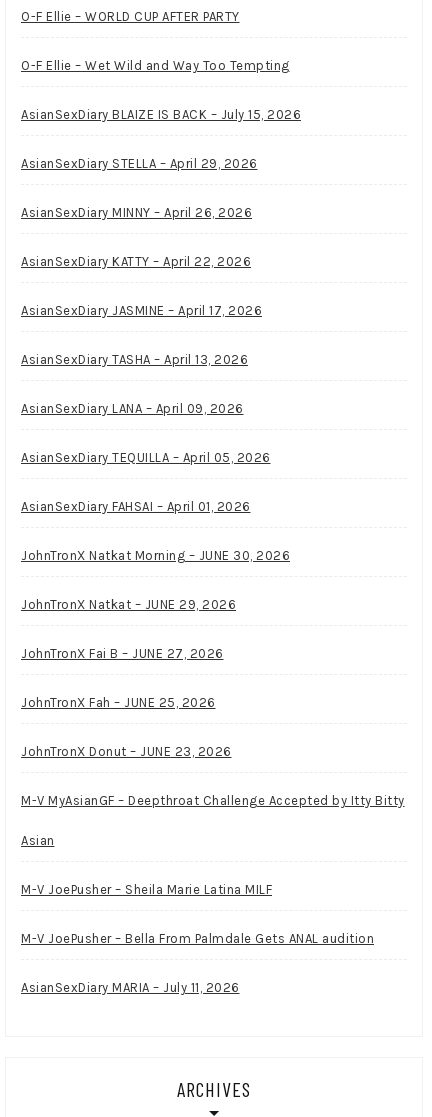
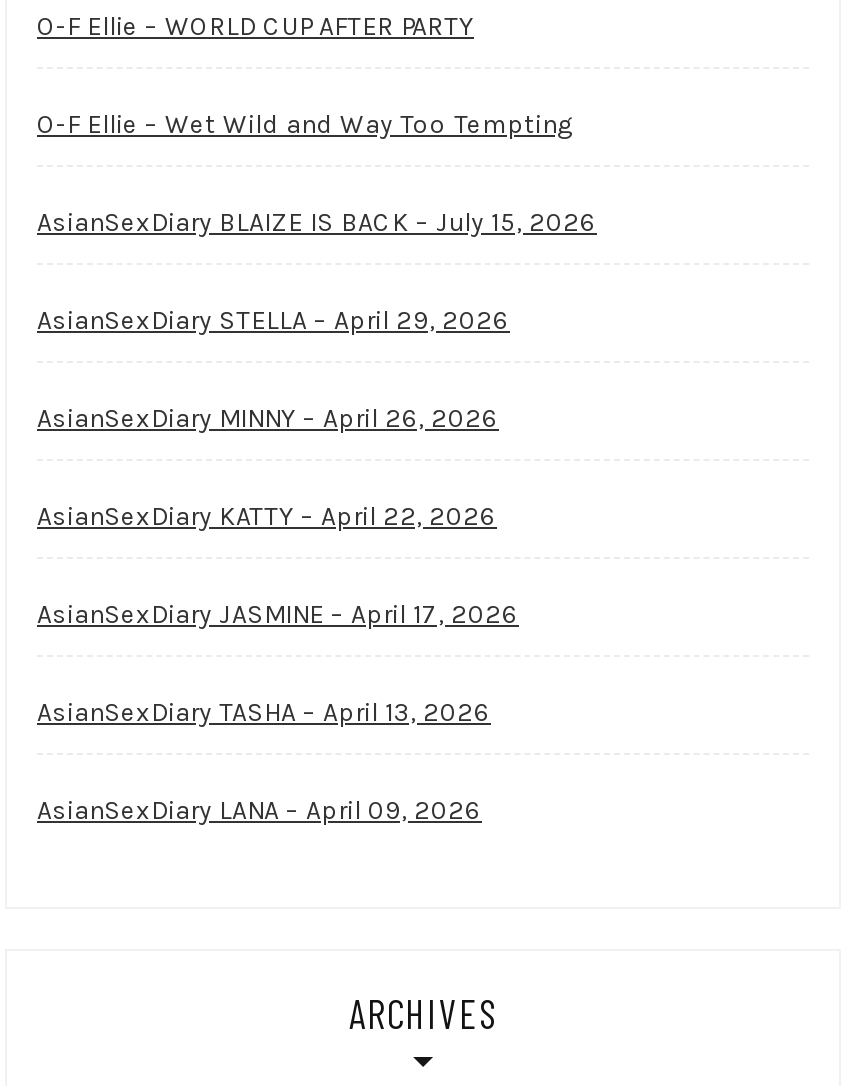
[21,450,404,995] AsianSexDiary TEQUILLA – April 05, 2026 | AsianSexDiary FAHSAI – April 01, 2026 | JohnTronX Natkat Morning – JUNE 30, 2026 | JohnTronX Natkat – JUNE 29, 2026 | JohnTronX Fai B – JUNE 27, 2026 | JohnTronX Fah – JUNE 25, 2026 | JohnTronX Donut – JUNE 23, 2026 | M-V MyAsianGF – Deepthroat Challenge Accepted by Itty Bitty | Asian | M-V JoePusher – Sheila Marie Latina MILF | M-V JoePusher – Bella From Palmdale Gets ANAL audition | AsianSexDiary MARIA – July 11, 2026 -> none

